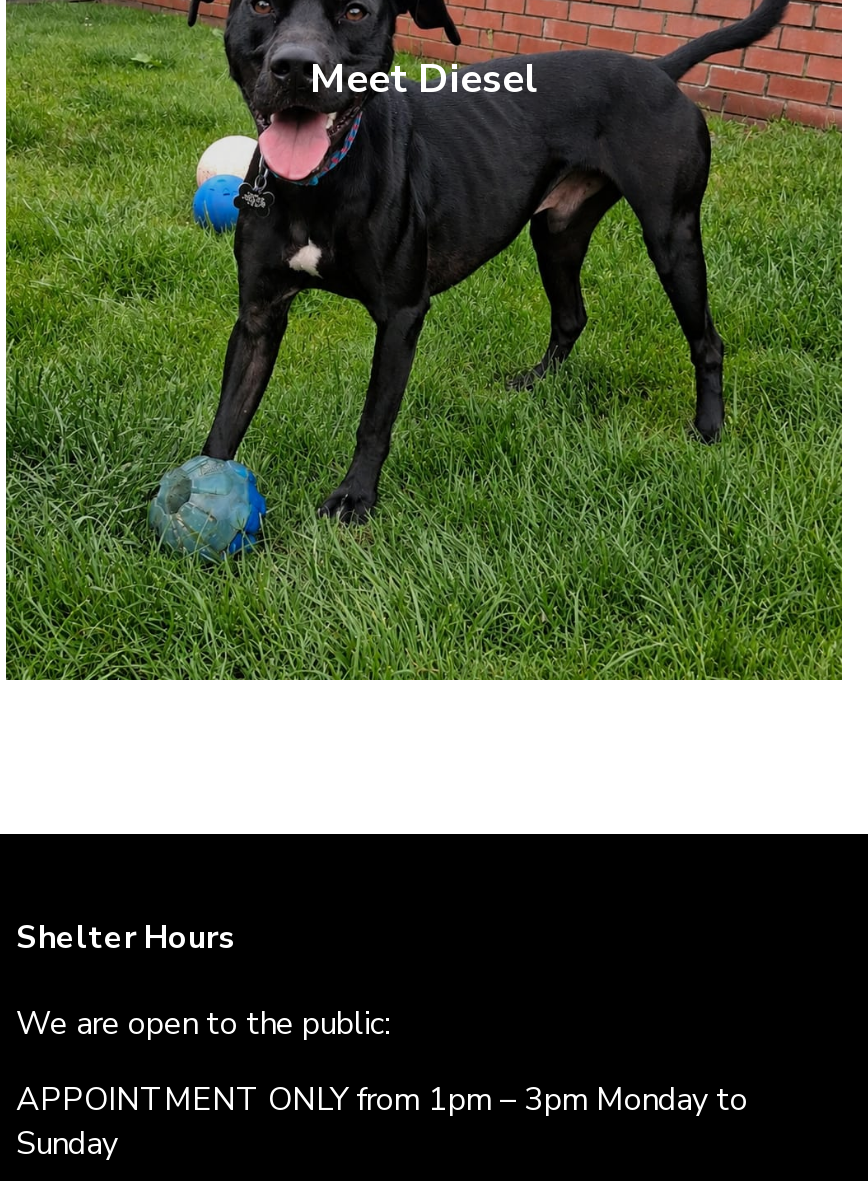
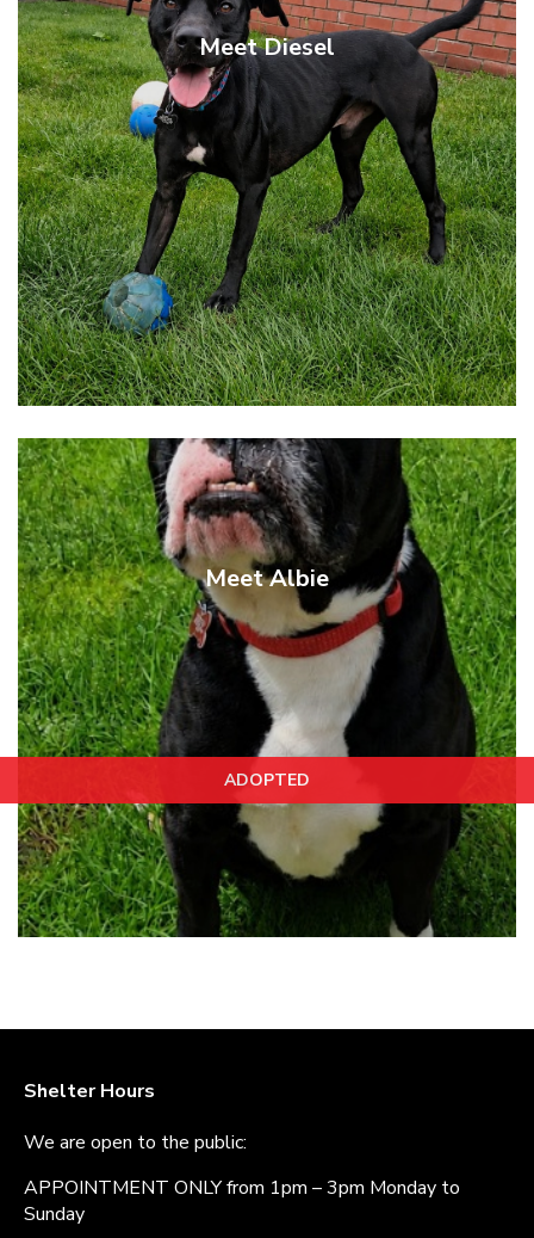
none -> [4,437,530,938] [image] | ADOPTED
none -> [205,563,329,595] Meet Albie

